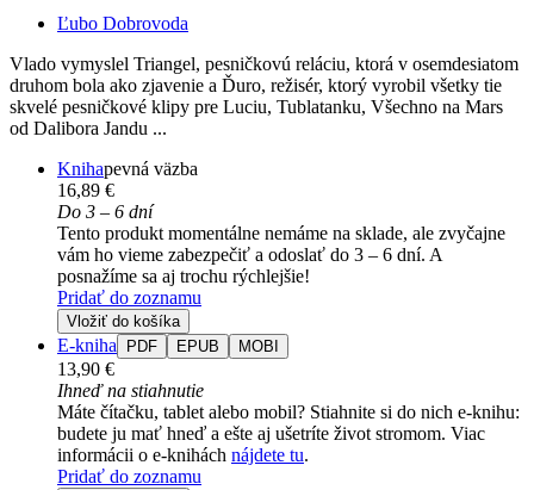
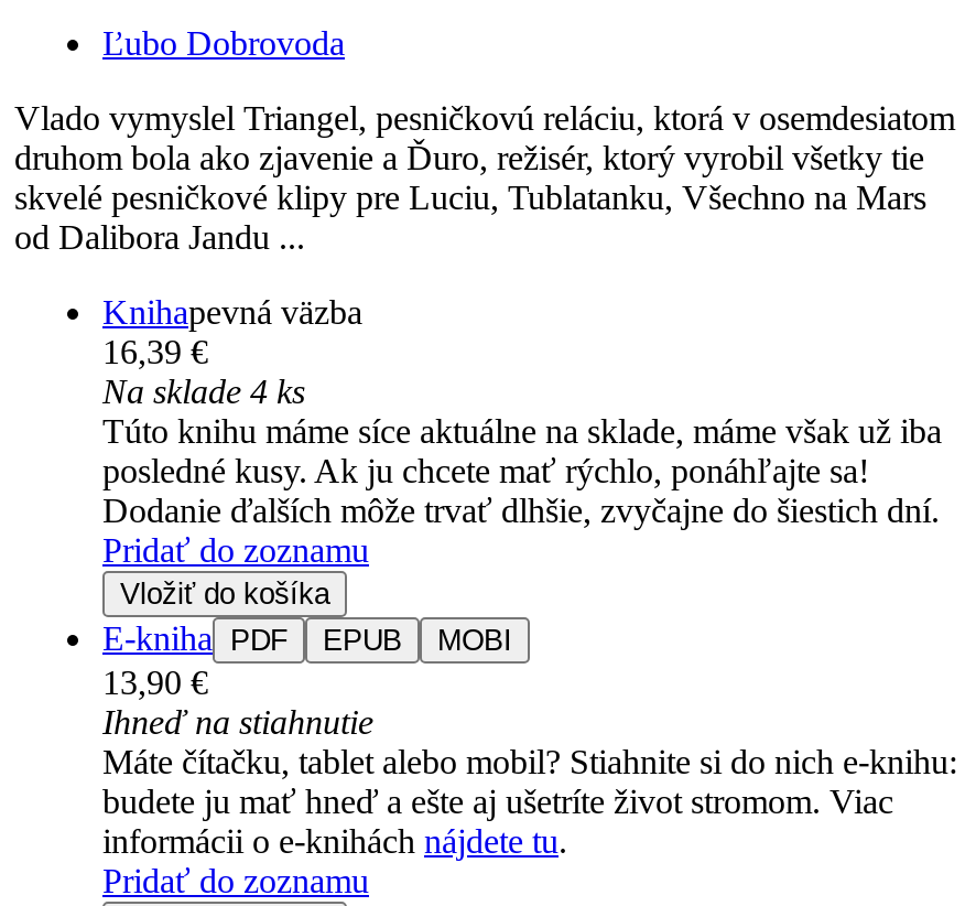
[57,181,505,287] 16,89 € | Do 3 – 6 dní | Tento produkt momentálne nemáme na sklade, ale zvyčajne | vám ho vieme zabezpečiť a odoslať do 3 – 6 dní. A | posnažíme sa aj trochu rýchlejšie! -> [102,334,942,530] 16,39 € | Na sklade 4 ks | Túto knihu máme síce aktuálne na sklade, máme však už iba | posledné kusy. Ak ju chcete mať rýchlo, ponáhľajte sa! | Dodanie ďalších môže trvať dlhšie, zvyčajne do šiestich dní.

